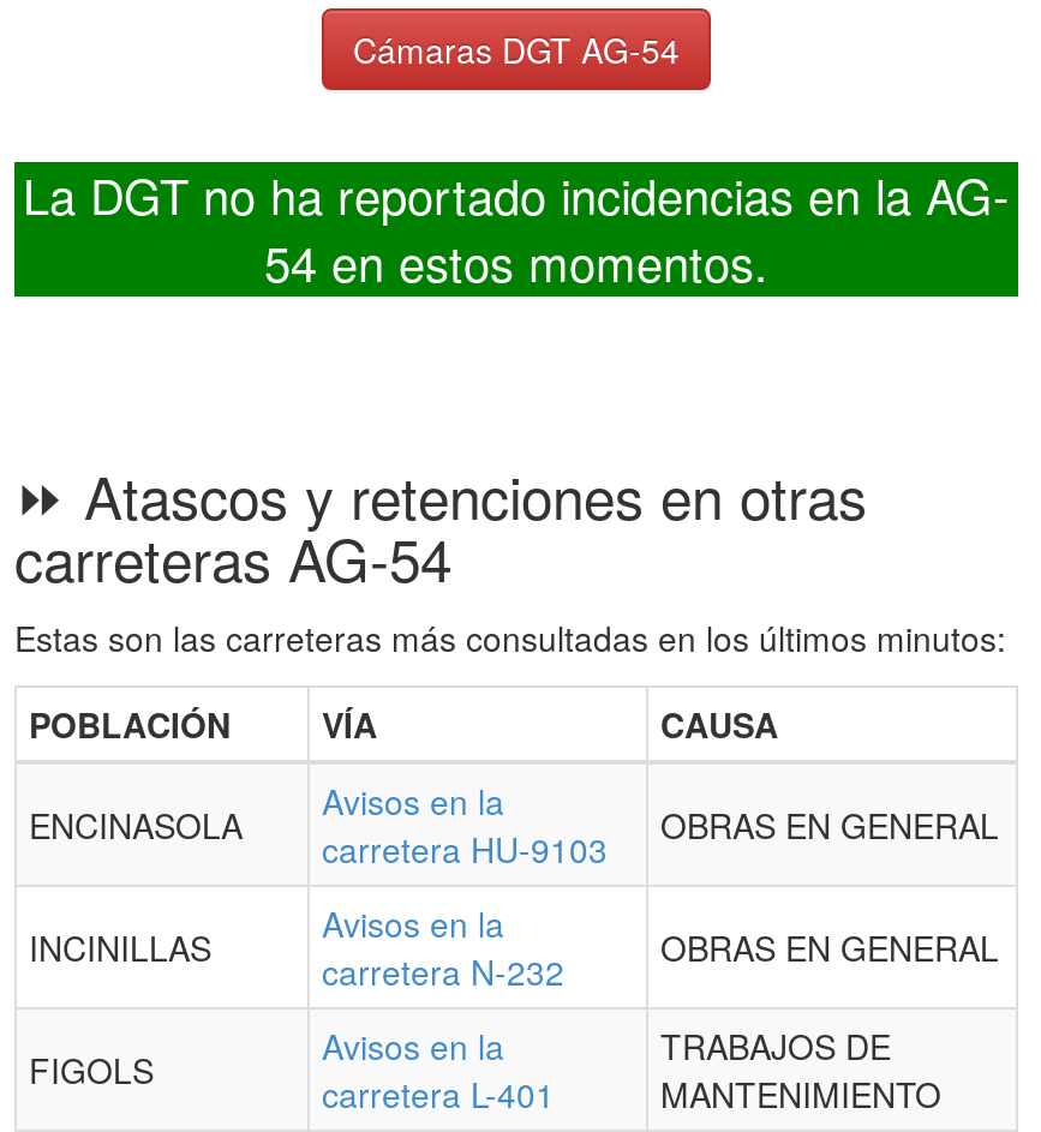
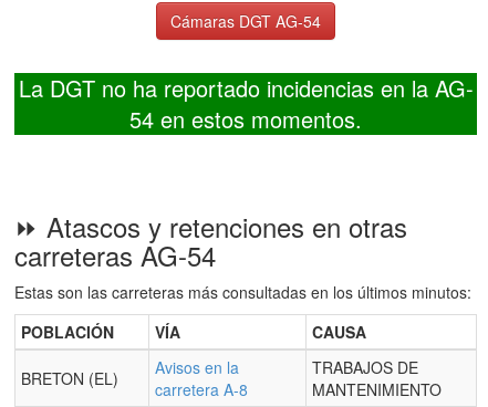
[29,801,243,849] ENCINASOLA -> [21,367,118,389] BRETON (EL)
[29,801,999,1118] carretera HU-9103 | OBRAS EN GENERAL | INCINILLAS | Avisos en la | carretera N-232 | OBRAS EN GENERAL | FIGOLS | Avisos en la | carretera L-401 -> [155,378,248,400] carretera A-8

